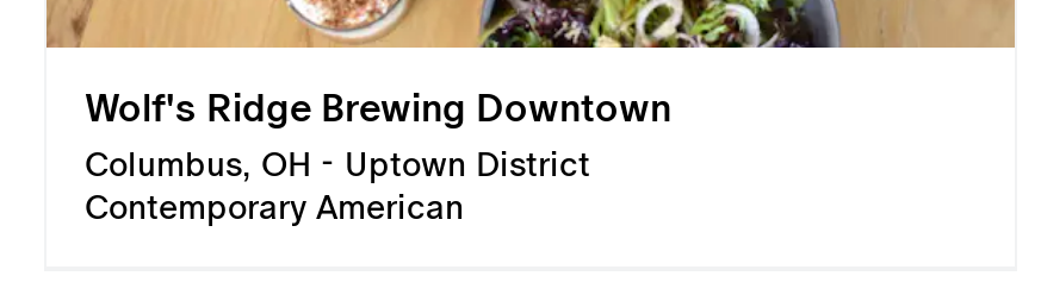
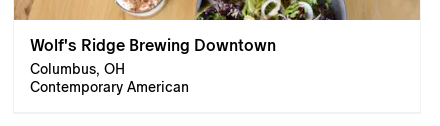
[85,145,590,183] Columbus, OH - Uptown District -> [30,61,125,77] Columbus, OH

